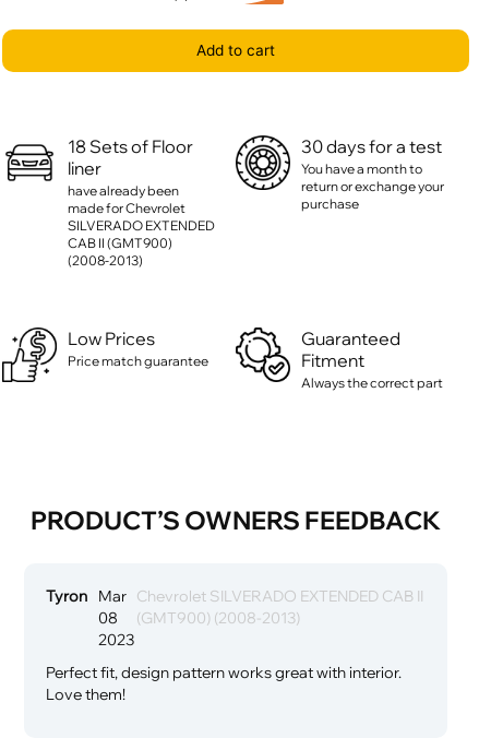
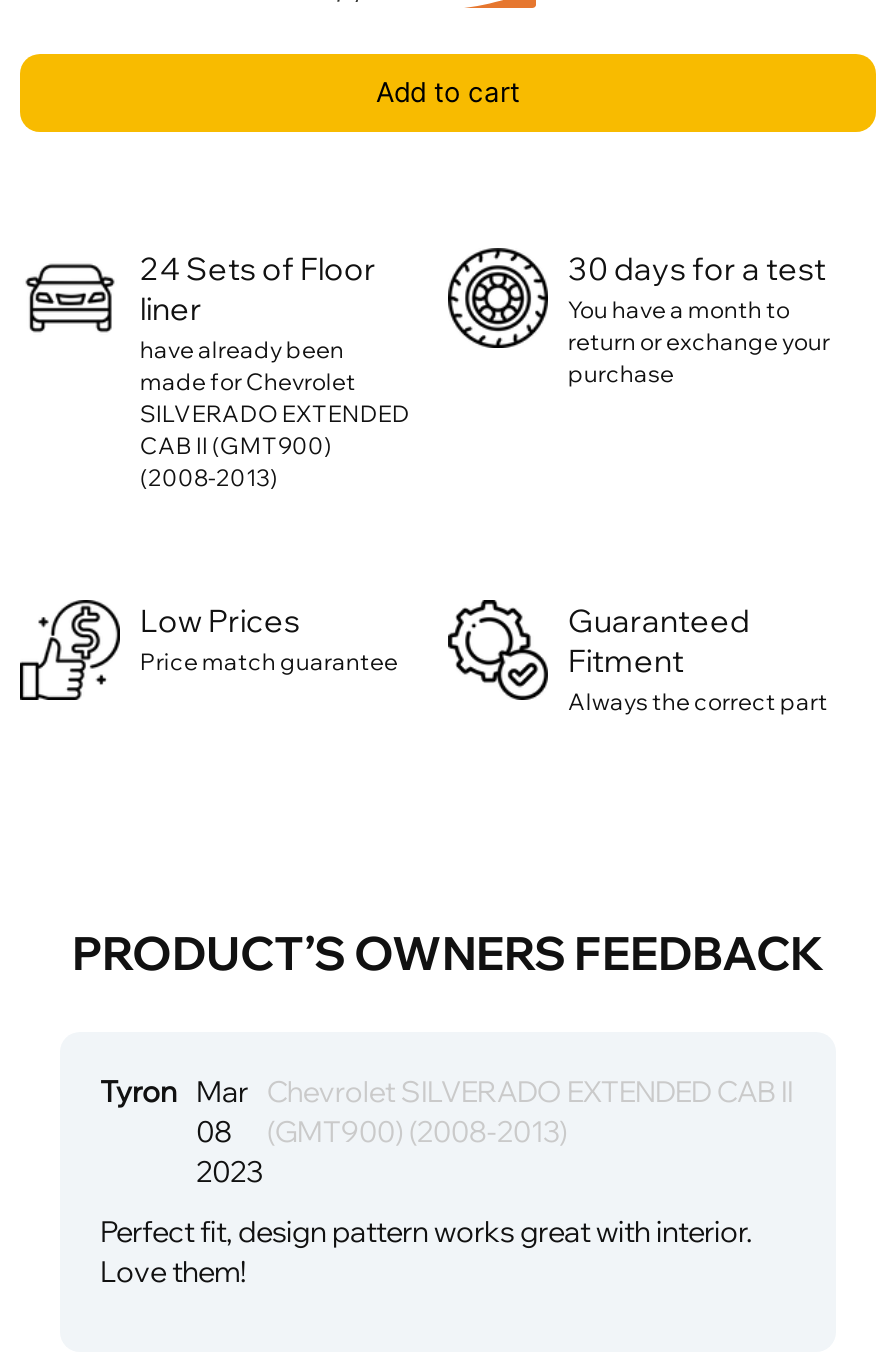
[68,135,193,157] 18 Sets of Floor -> [140,248,376,288] 24 Sets of Floor

